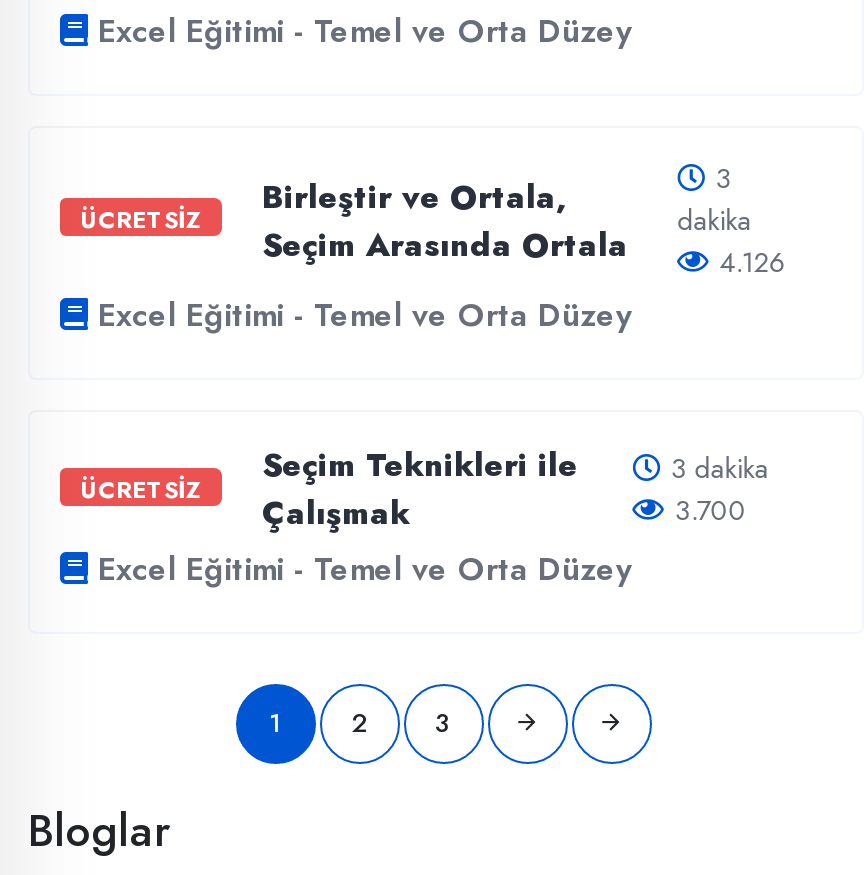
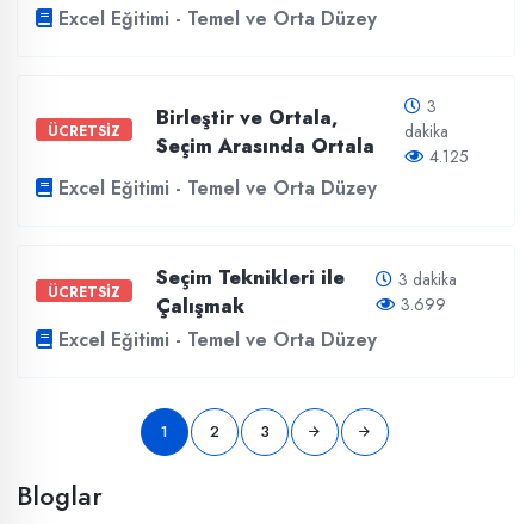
[719,242,787,282] 4.126 -> [429,144,469,168] 4.125
[674,490,746,530] 3.700 -> [401,292,446,316] 3.699

